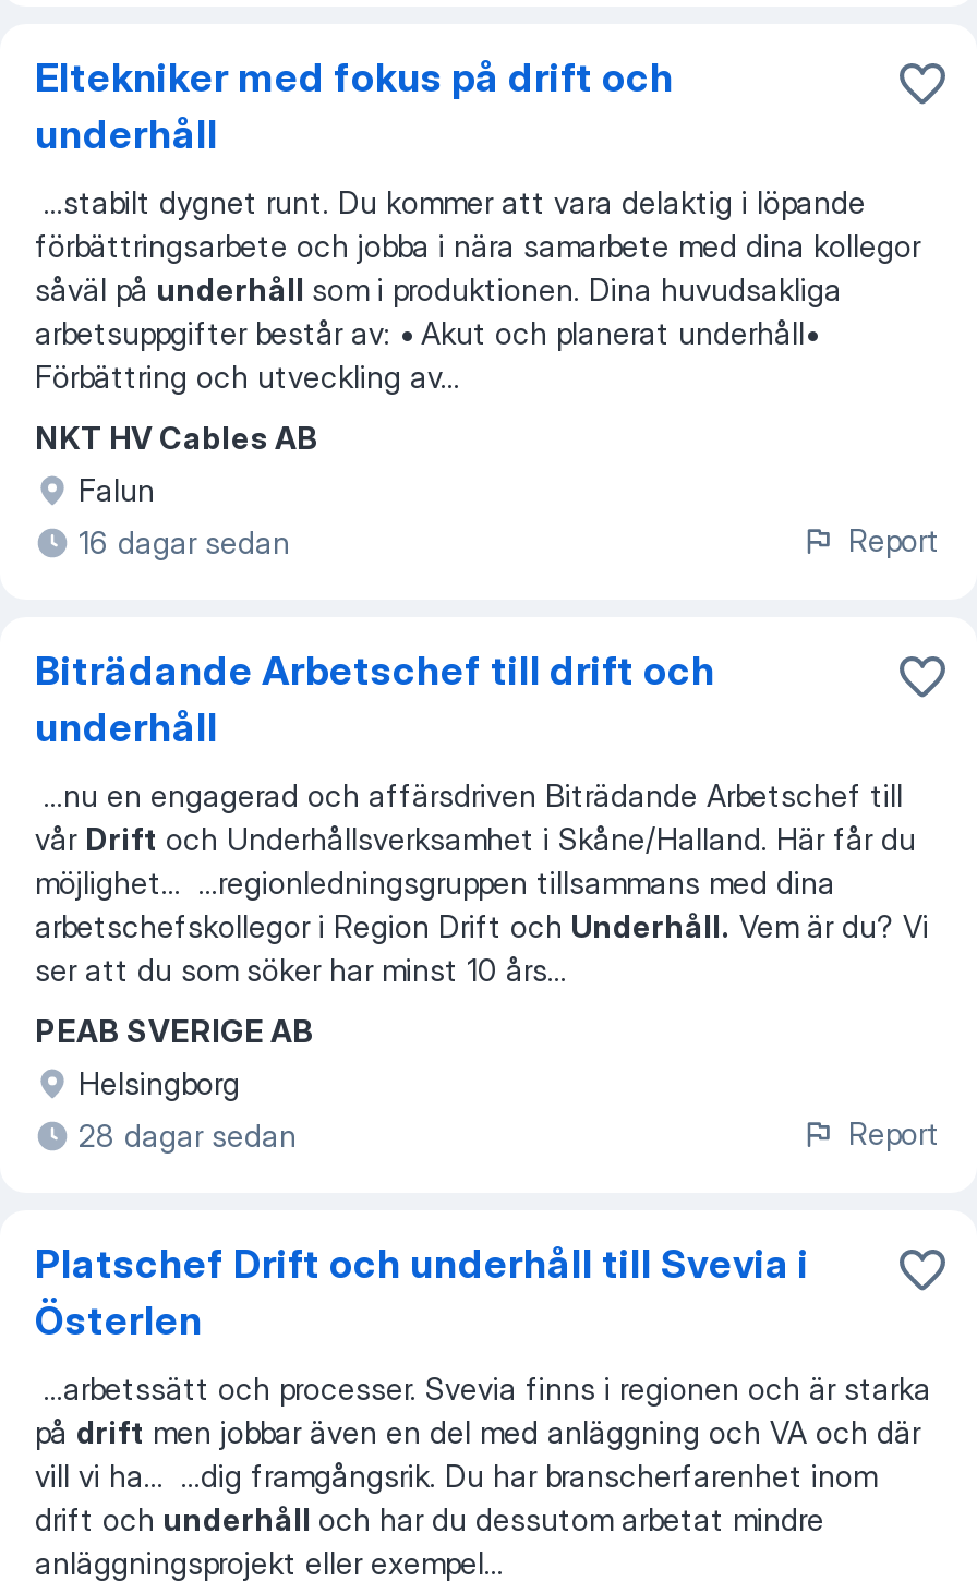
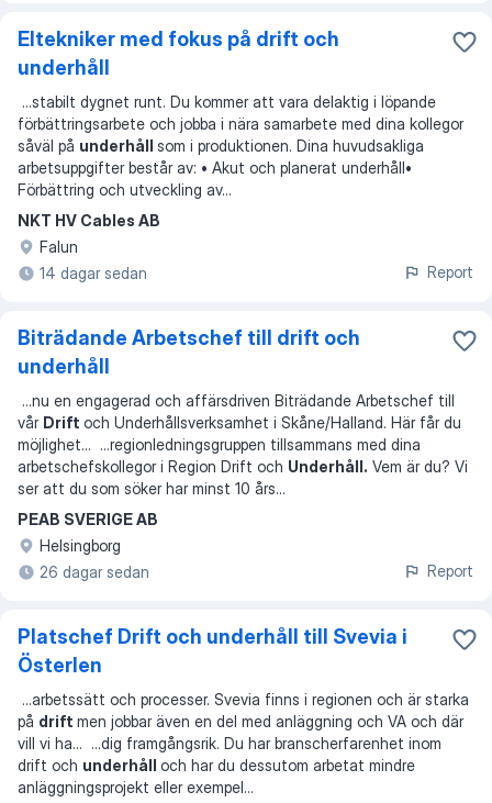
[79,523,290,560] 16 dagar sedan -> [40,264,147,282] 14 dagar sedan
[79,1117,297,1154] 28 dagar sedan -> [40,562,149,581] 26 dagar sedan

